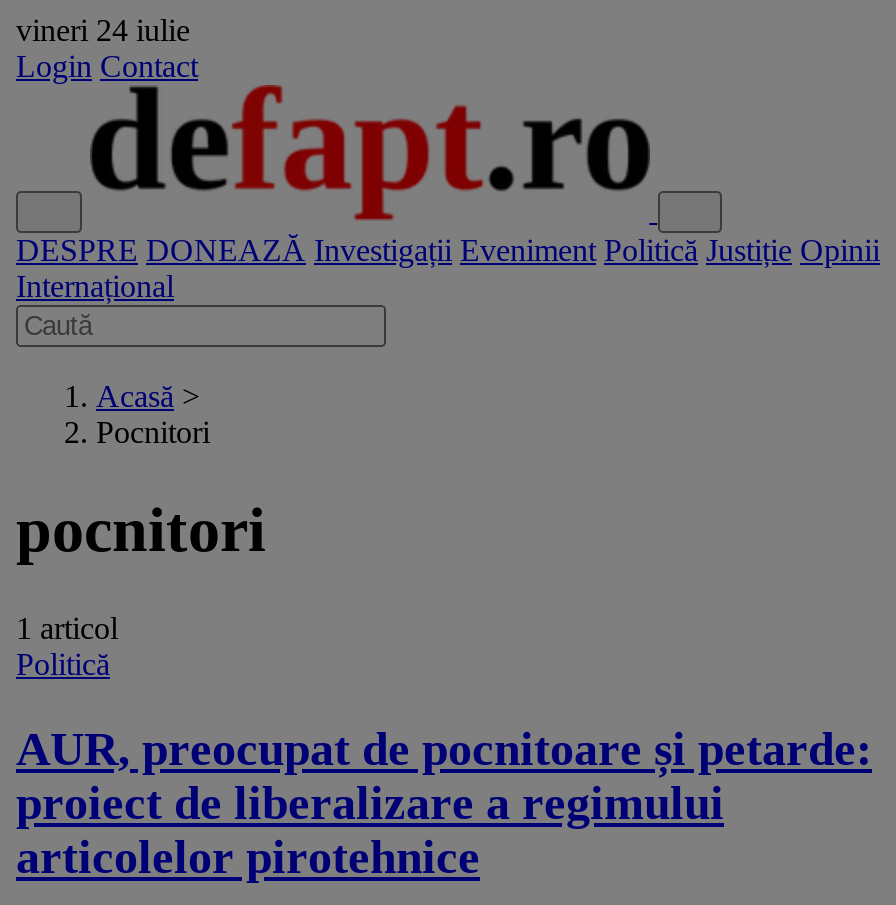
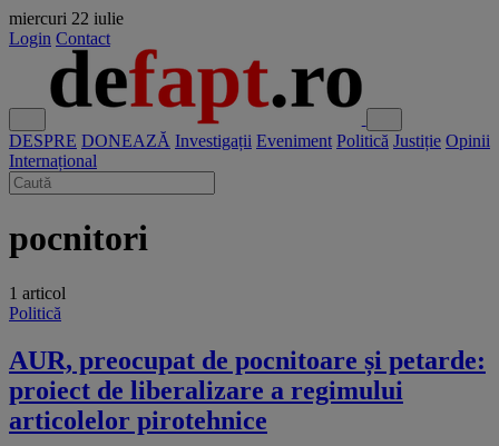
[16,13,190,47] vineri 24 iulie -> [9,9,124,28] miercuri 22 iulie
[96,379,210,449] Acasă > | Pocnitori -> none

